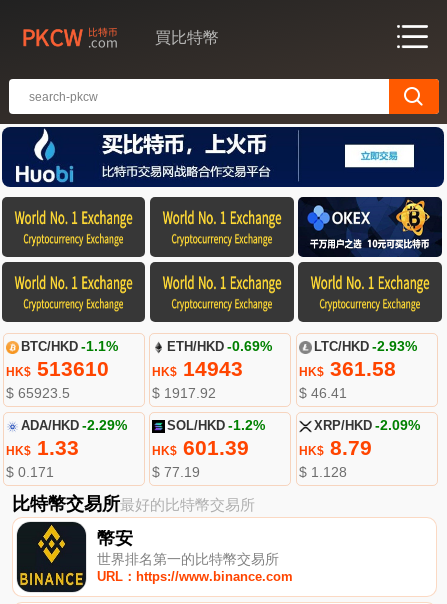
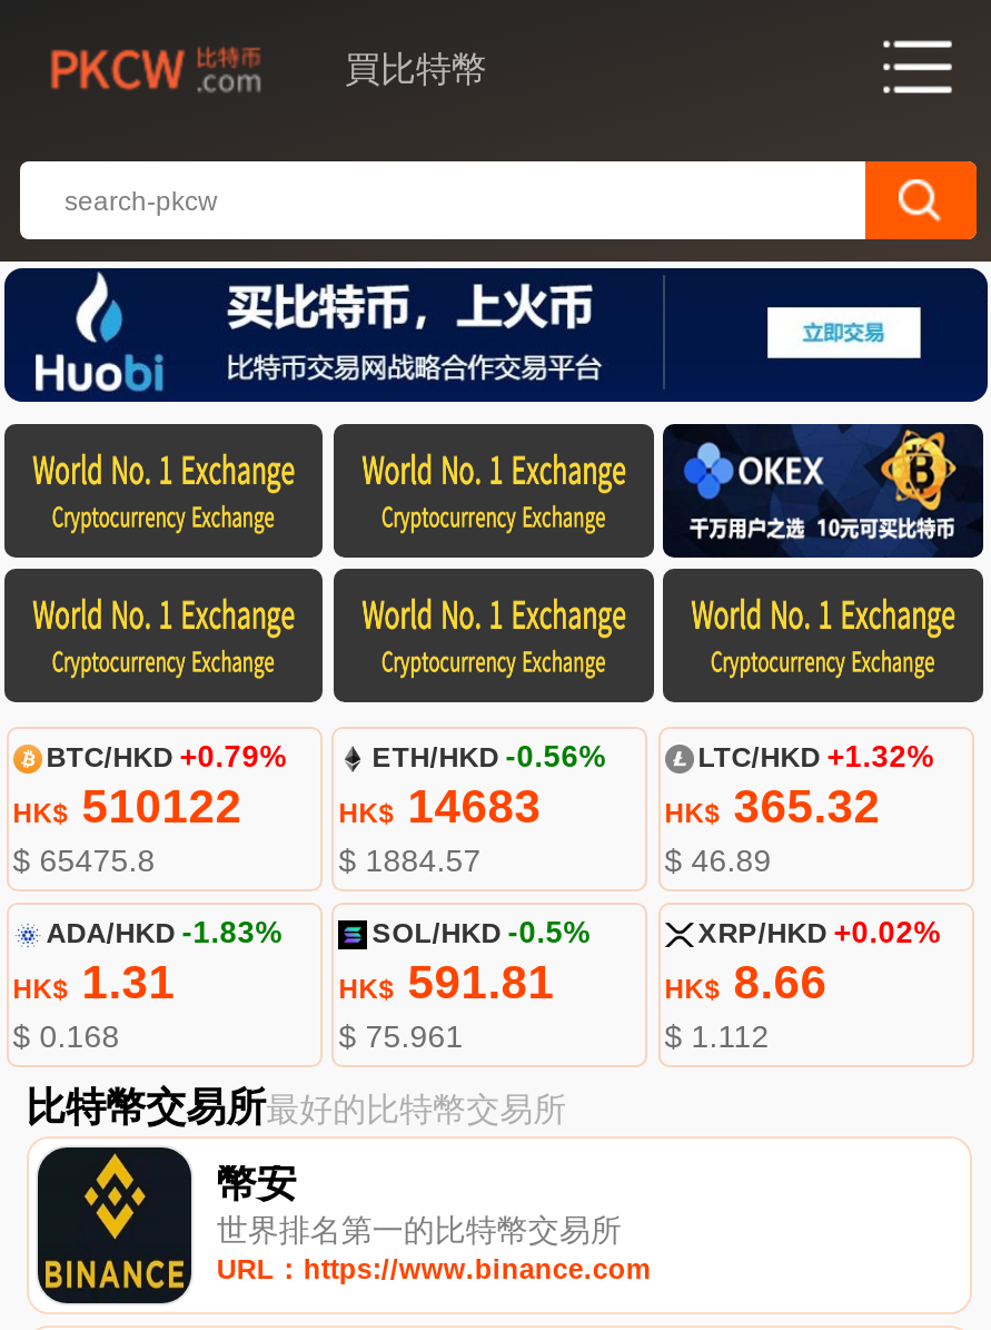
[6,339,118,401] BTC/HKD -1.1% | HK$513610 | $ 65923.5 -> [13,740,287,878] BTC/HKD +0.79% | HK$510122 | $ 65475.8
[152,339,272,401] ETH/HKD -0.69% | HK$14943 | $ 1917.92 -> [339,740,606,878] ETH/HKD -0.56% | HK$14683 | $ 1884.57
[299,339,417,401] LTC/HKD -2.93% | HK$361.58 | $ 46.41 -> [665,740,934,878] LTC/HKD +1.32% | HK$365.32 | $ 46.89
[6,418,127,480] ADA/HKD -2.29% | HK$1.33 | $ 0.171 -> [13,916,282,1054] ADA/HKD -1.83% | HK$1.31 | $ 0.168
[152,418,265,480] SOL/HKD -1.2% | HK$601.39 | $ 77.19 -> [339,916,590,1054] SOL/HKD -0.5% | HK$591.81 | $ 75.961
[299,418,420,480] XRP/HKD -2.09% | HK$8.79 | $ 1.128 -> [665,916,941,1054] XRP/HKD +0.02% | HK$8.66 | $ 1.112

